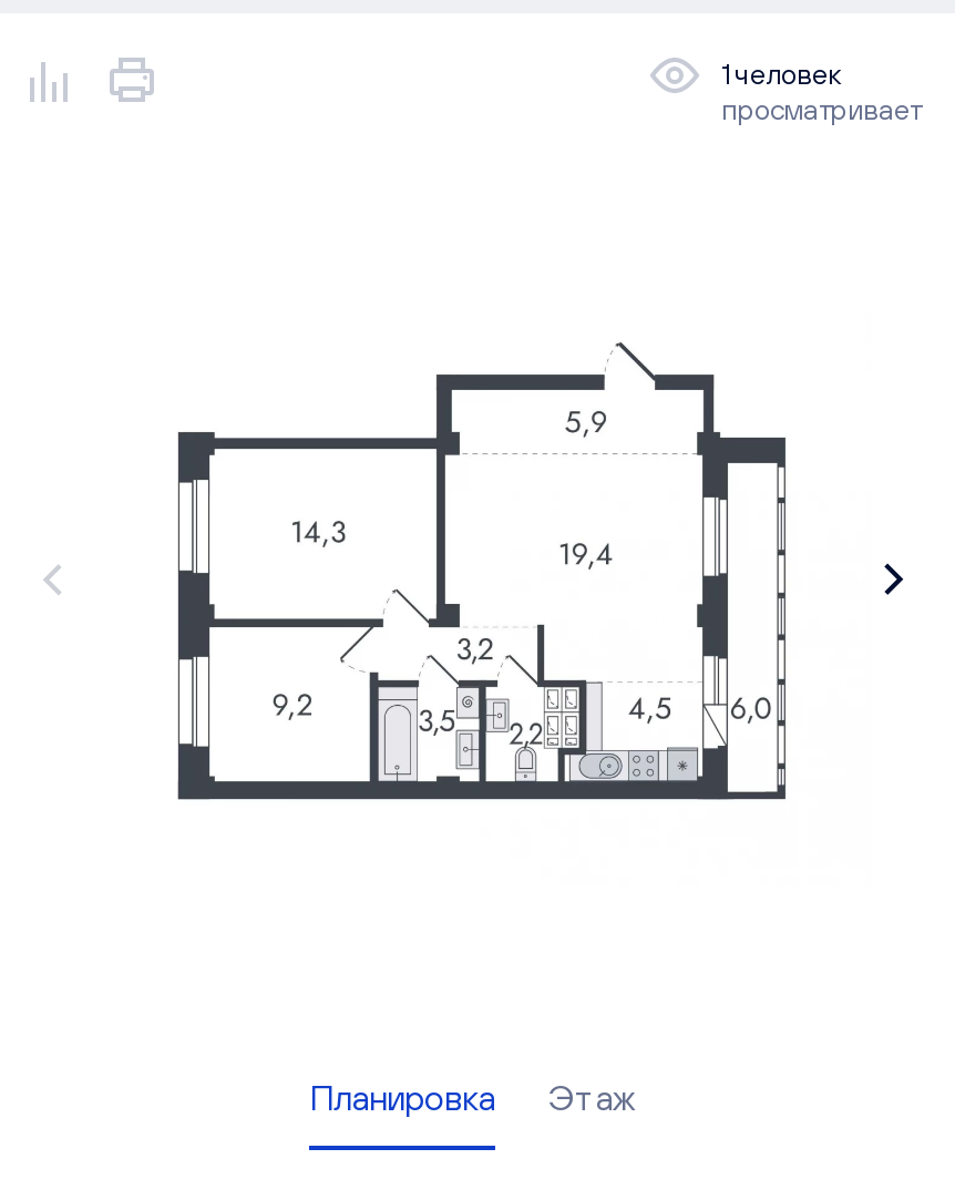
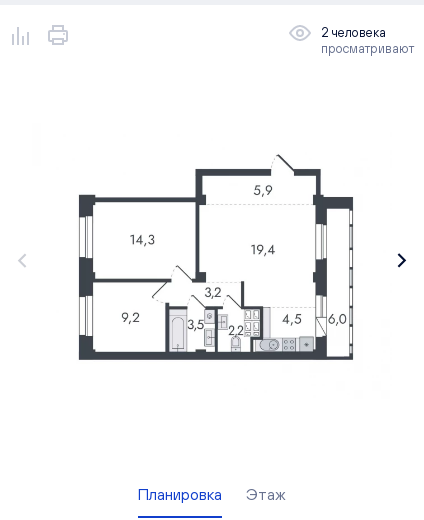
[721,58,921,126] 1 человек | просматривает -> [321,25,414,56] 2 человека | просматривают

